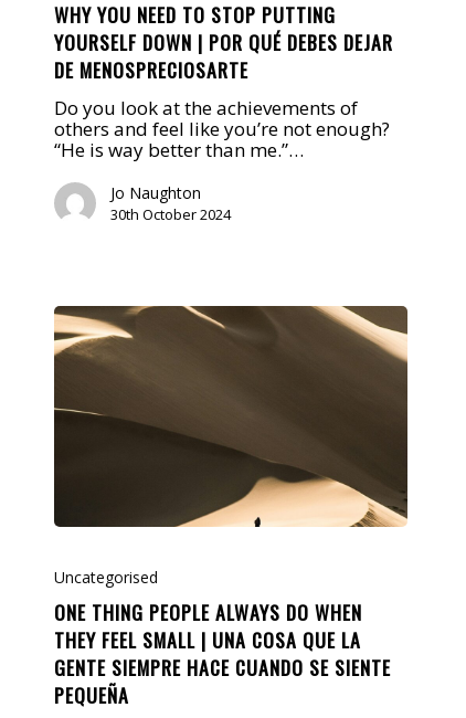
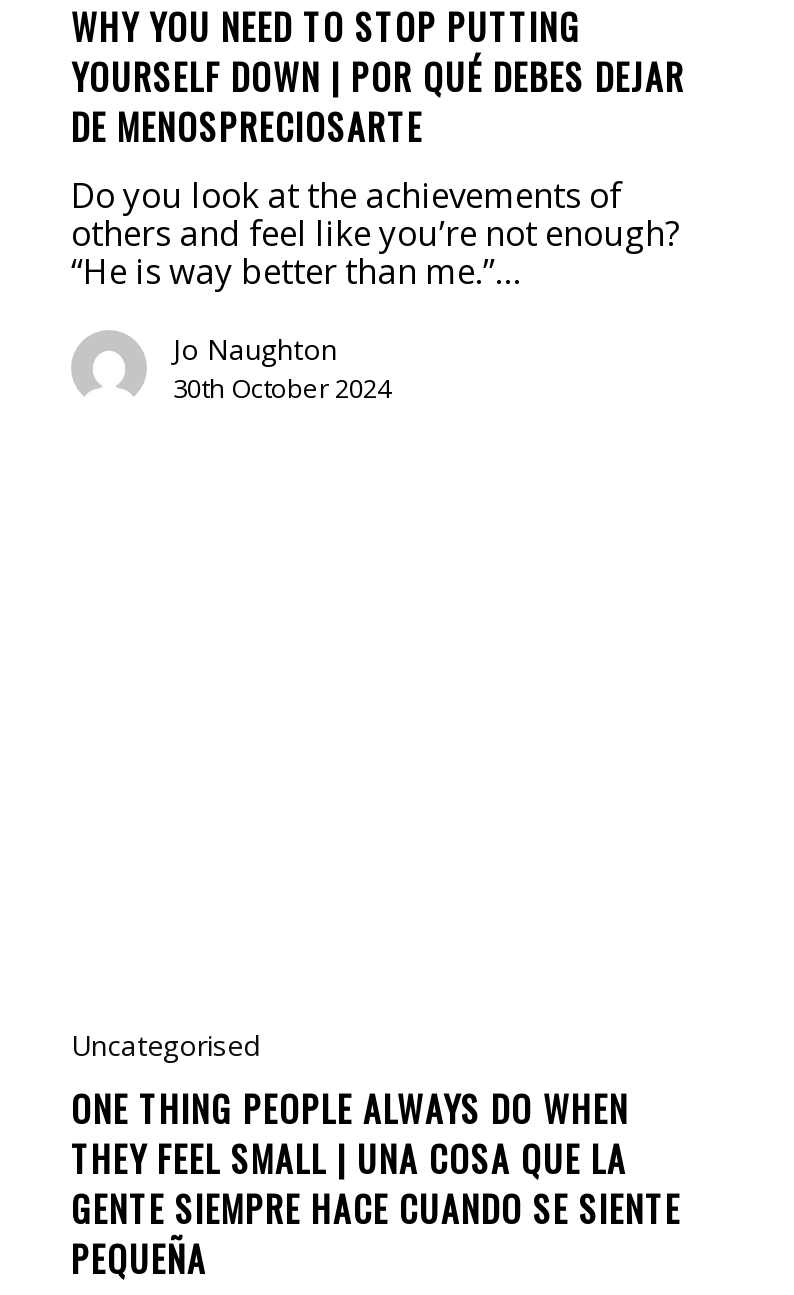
[53,305,409,528] [image] -> none

